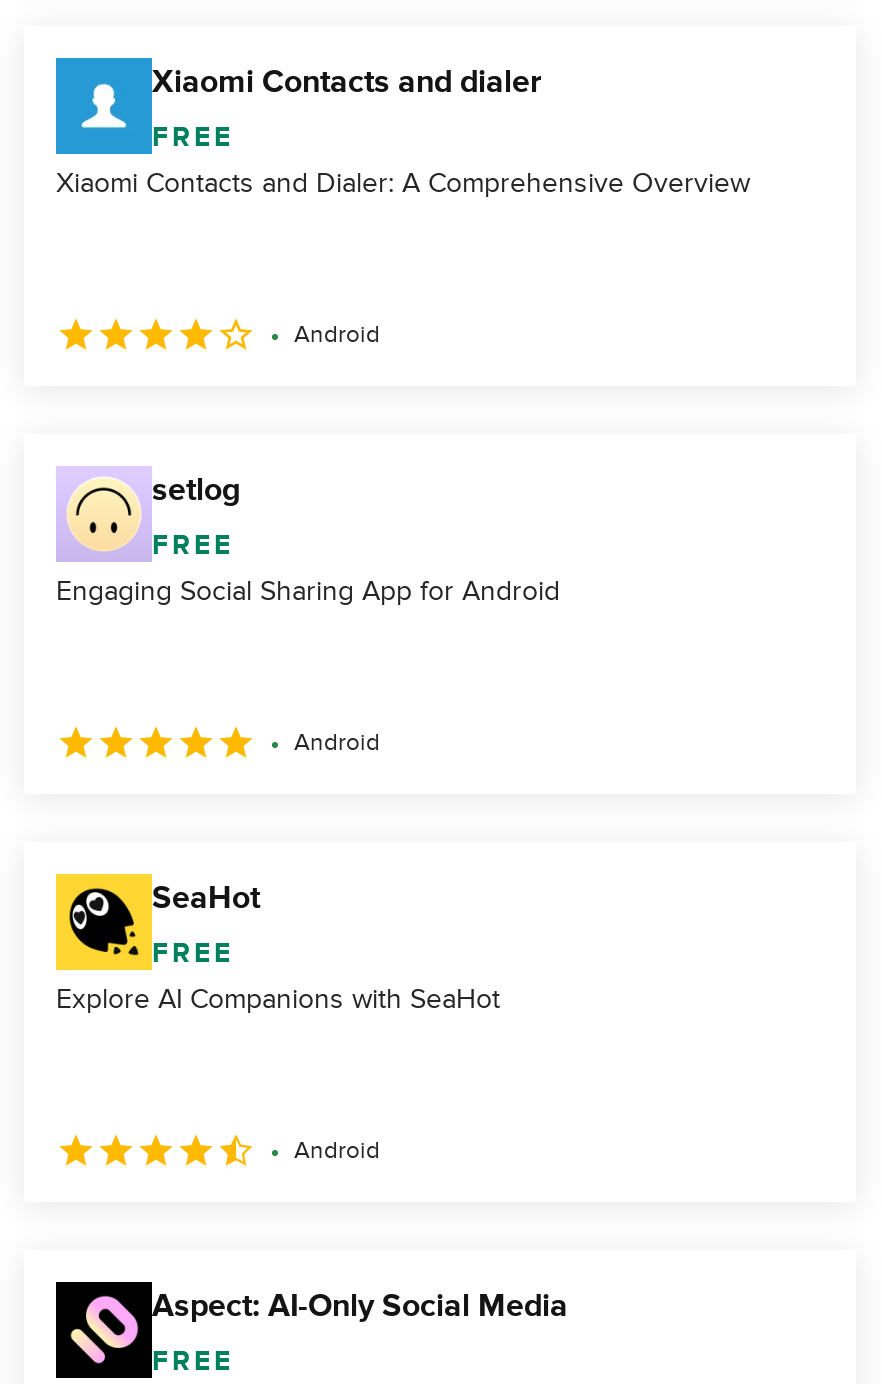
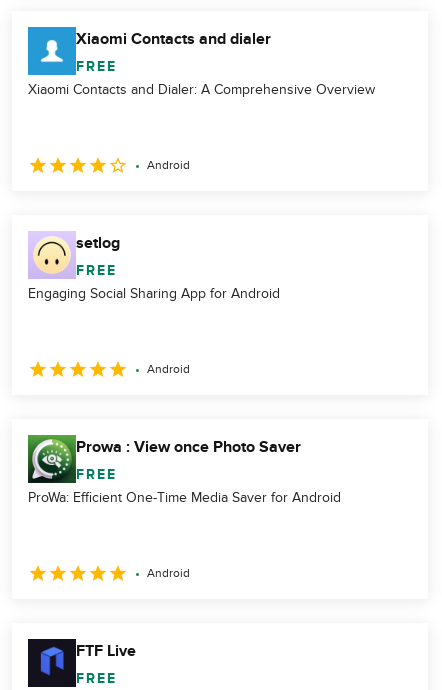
[54,872,260,968] [image] | SeaHot -> [27,434,301,482] [image] | Prowa : View once Photo Saver
[56,982,500,1016] Explore AI Companions with SeaHot -> [28,489,341,506] ProWa: Efficient One-Time Media Saver for Android
[70,1286,568,1364] [image] | Aspect: AI-Only Social Media -> [31,641,136,684] [image] | FTF Live

